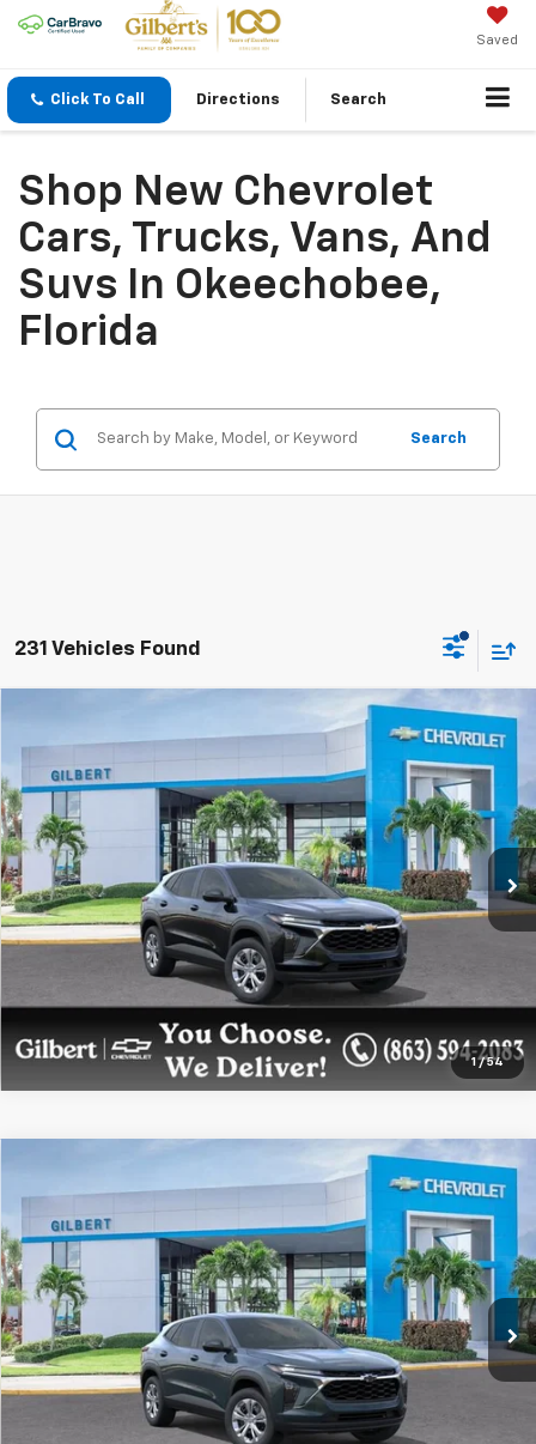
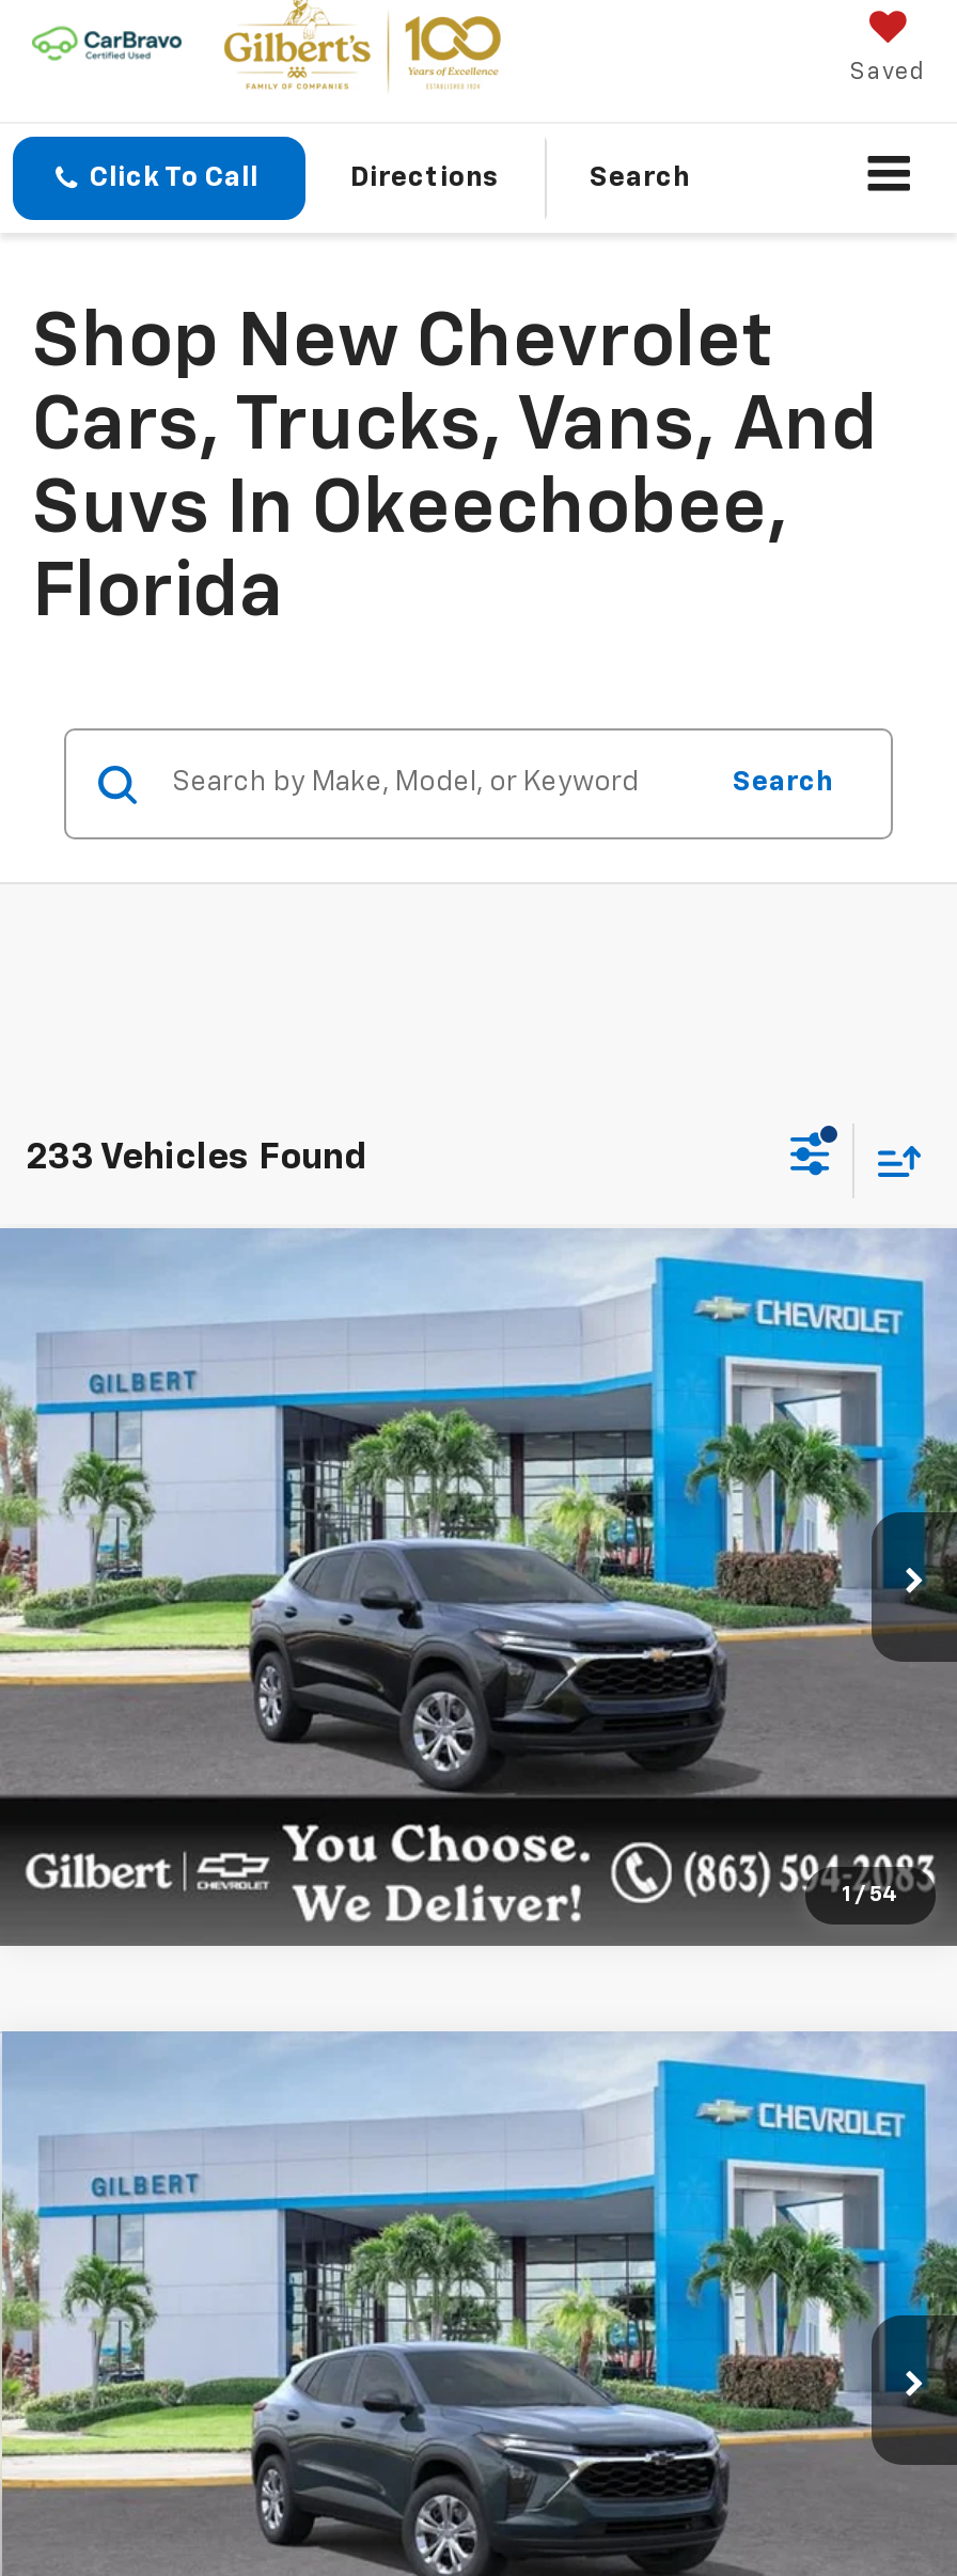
[14,639,201,660] 231 Vehicles Found -> [26,1141,367,1177] 233 Vehicles Found

